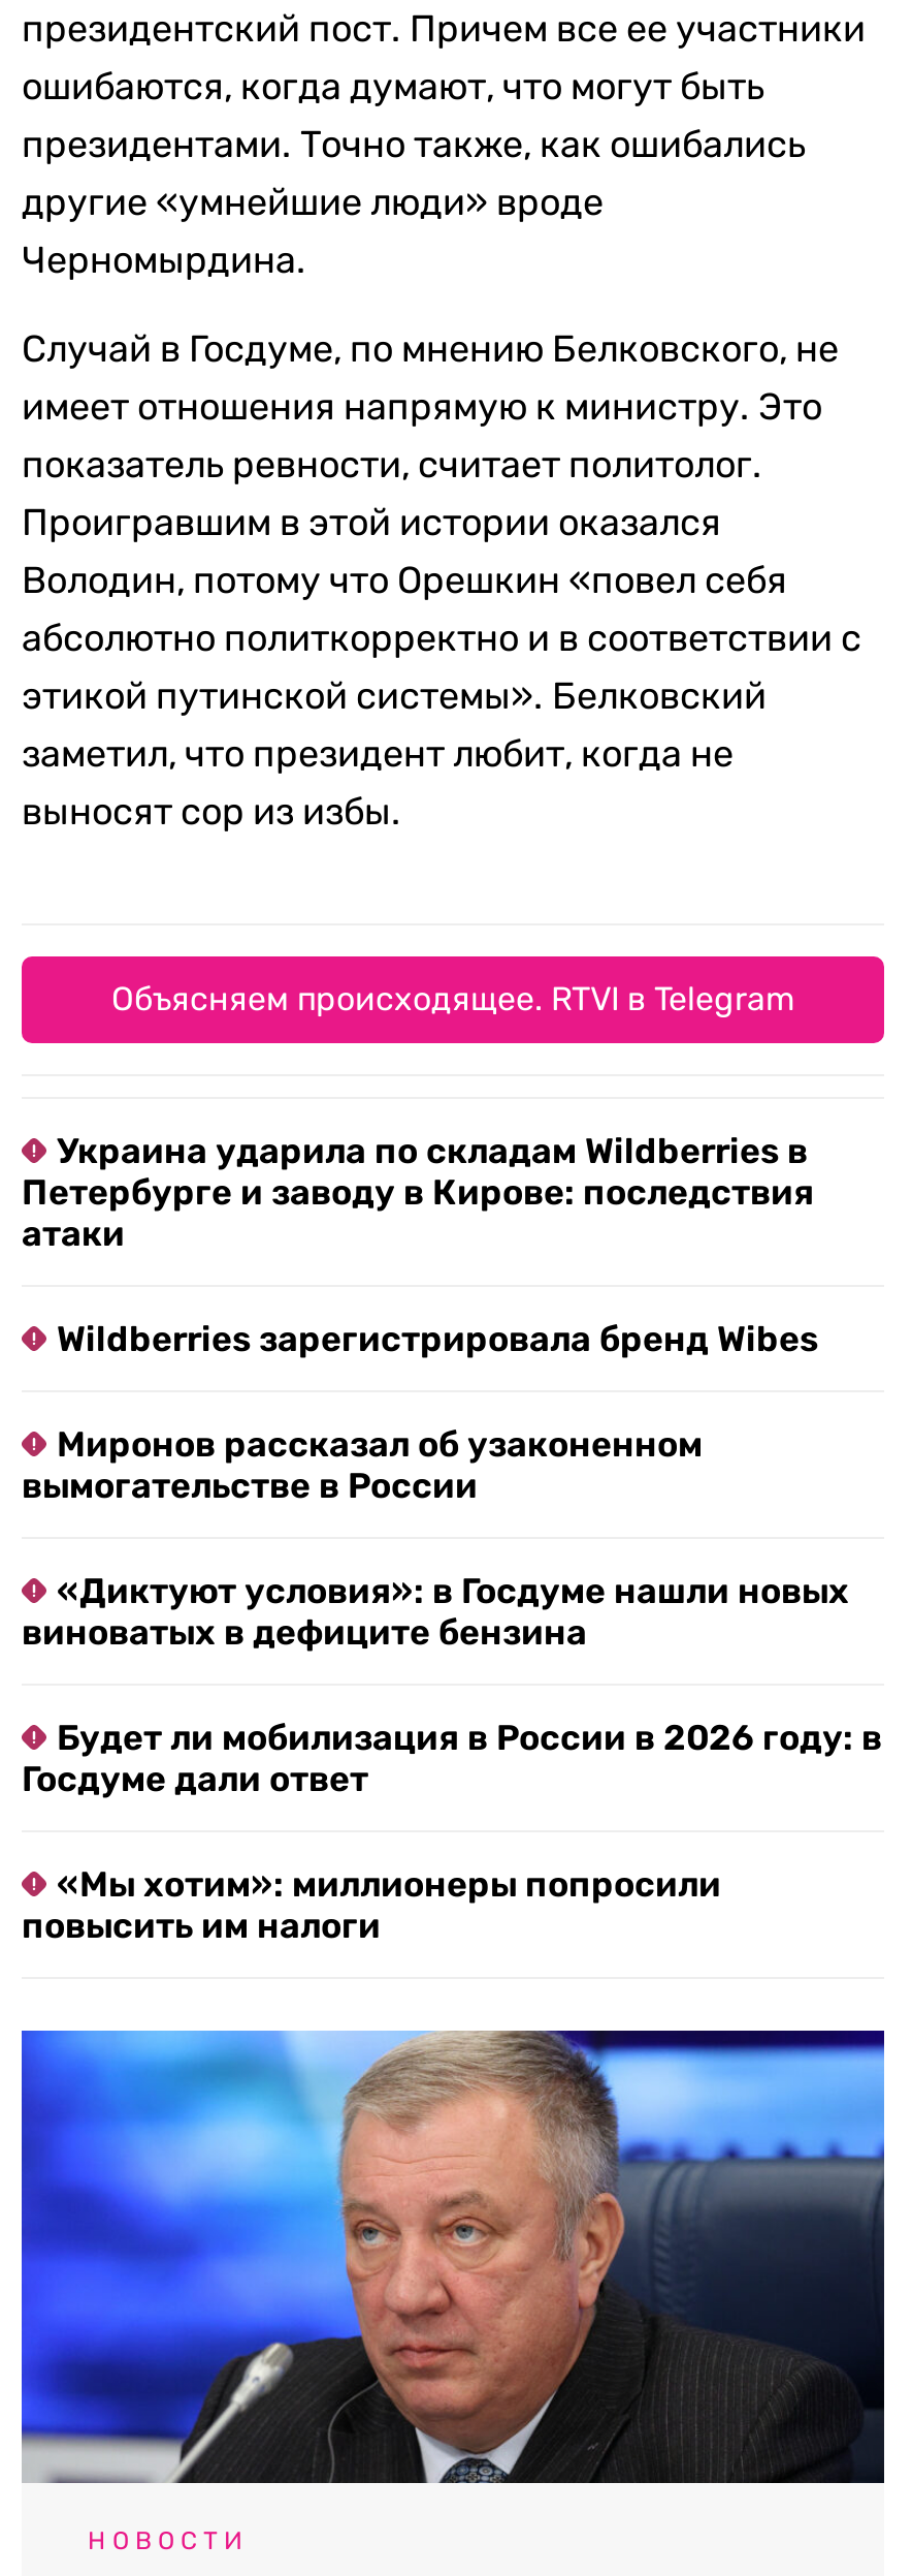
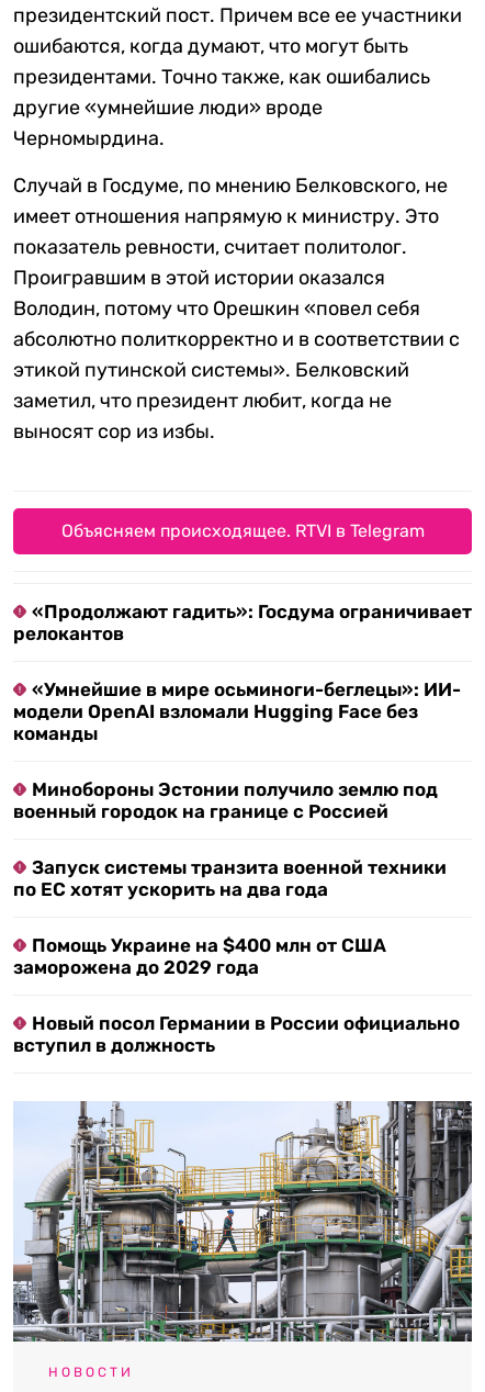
[22,1130,814,1254] Украина ударила по складам Wildberries в | Петербурге и заводу в Кирове: последствия | атаки -> [13,601,472,645] «Продолжают гадить»: Госдума ограничивает | релокантов
[57,1318,818,1359] Wildberries зарегистрировала бренд Wibes -> [13,679,461,744] «Умнейшие в мире осьминоги-беглецы»: ИИ- | модели OpenAI взломали Hugging Face без | команды
[22,1424,703,1506] Миронов рассказал об узаконенном | вымогательстве в России -> [13,778,438,822] Минобороны Эстонии получило землю под | военный городок на границе с Россией
[22,1570,849,1653] «Диктуют условия»: в Госдуме нашли новых | виноватых в дефиците бензина -> [13,856,447,900] Запуск системы транзита военной техники | по ЕС хотят ускорить на два года
[22,1717,882,1799] Будет ли мобилизация в России в 2026 году: в | Госдуме дали ответ -> [13,934,386,978] Помощь Украине на $400 млн от США | заморожена до 2029 года
[22,1864,721,1946] «Мы хотим»: миллионеры попросили | повысить им налоги -> [13,1012,460,1056] Новый посол Германии в России официально | вступил в должность
[20,2029,886,2485] [image] -> [12,1100,473,1343] [image]

